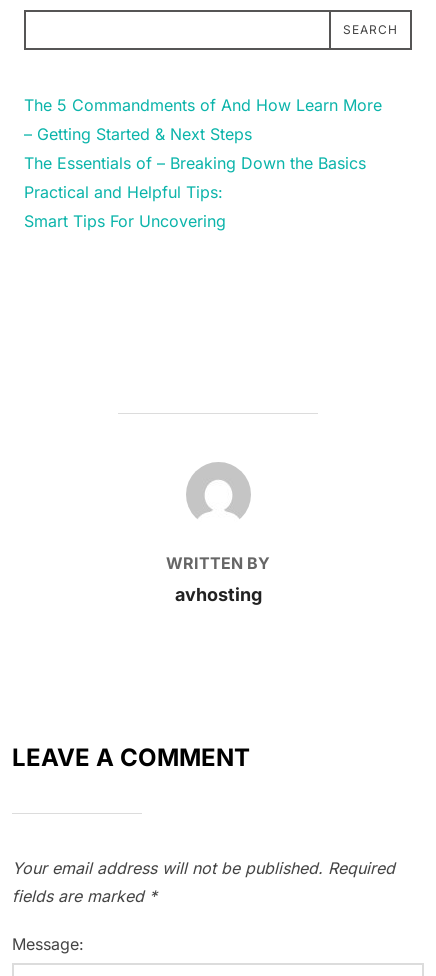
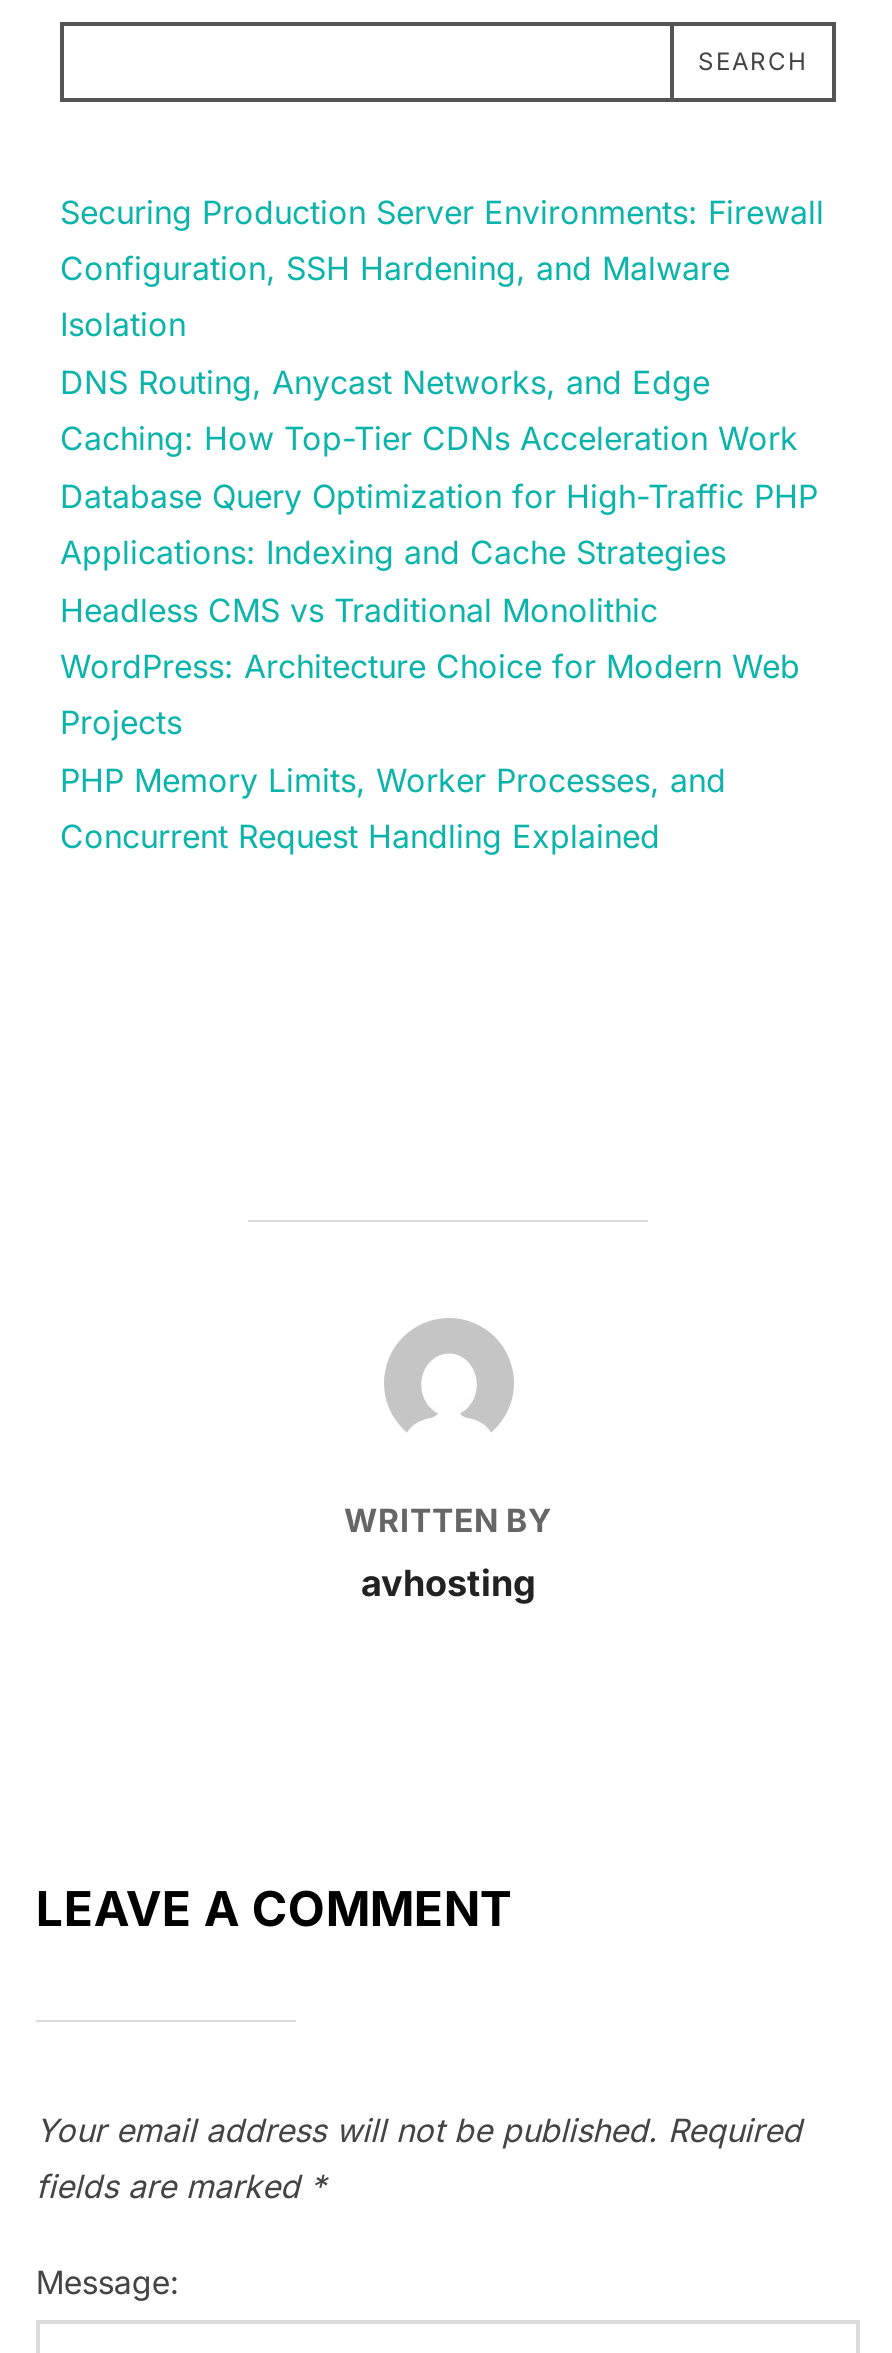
[24,94,382,230] The 5 Commandments of And How Learn More | – Getting Started & Next Steps | The Essentials of – Breaking Down the Basics | Practical and Helpful Tips: | Smart Tips For Uncovering -> [60,191,824,855] Securing Production Server Environments: Firewall | Configuration, SSH Hardening, and Malware | Isolation | DNS Routing, Anycast Networks, and Edge | Caching: How Top-Tier CDNs Acceleration Work | Database Query Optimization for High-Traffic PHP | Applications: Indexing and Cache Strategies | Headless CMS vs Traditional Monolithic | WordPress: Architecture Choice for Modern Web | Projects | PHP Memory Limits, Worker Processes, and | Concurrent Request Handling Explained

